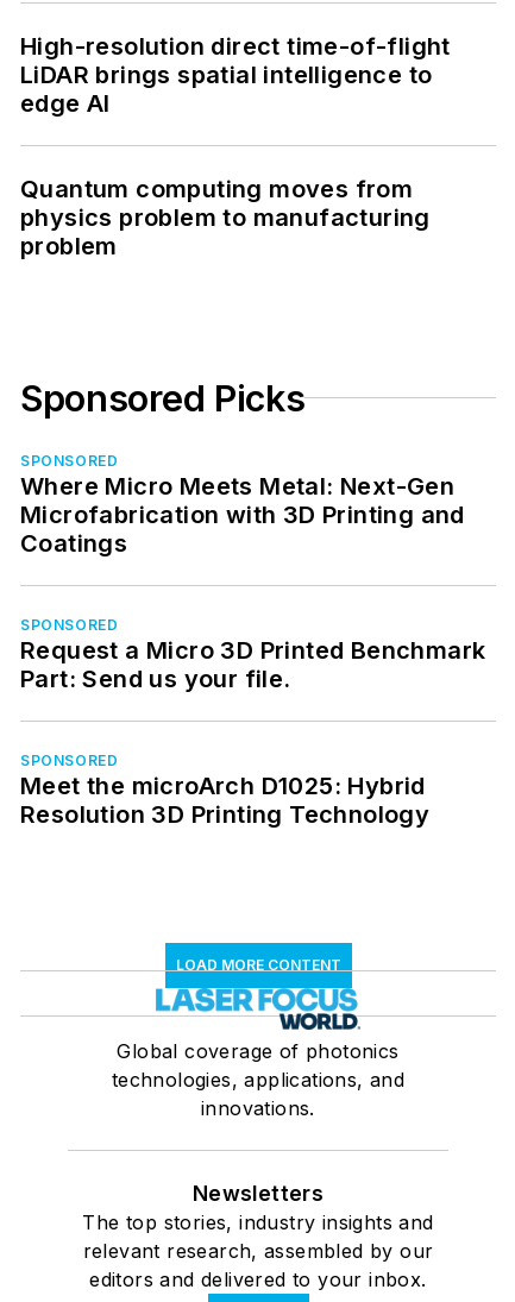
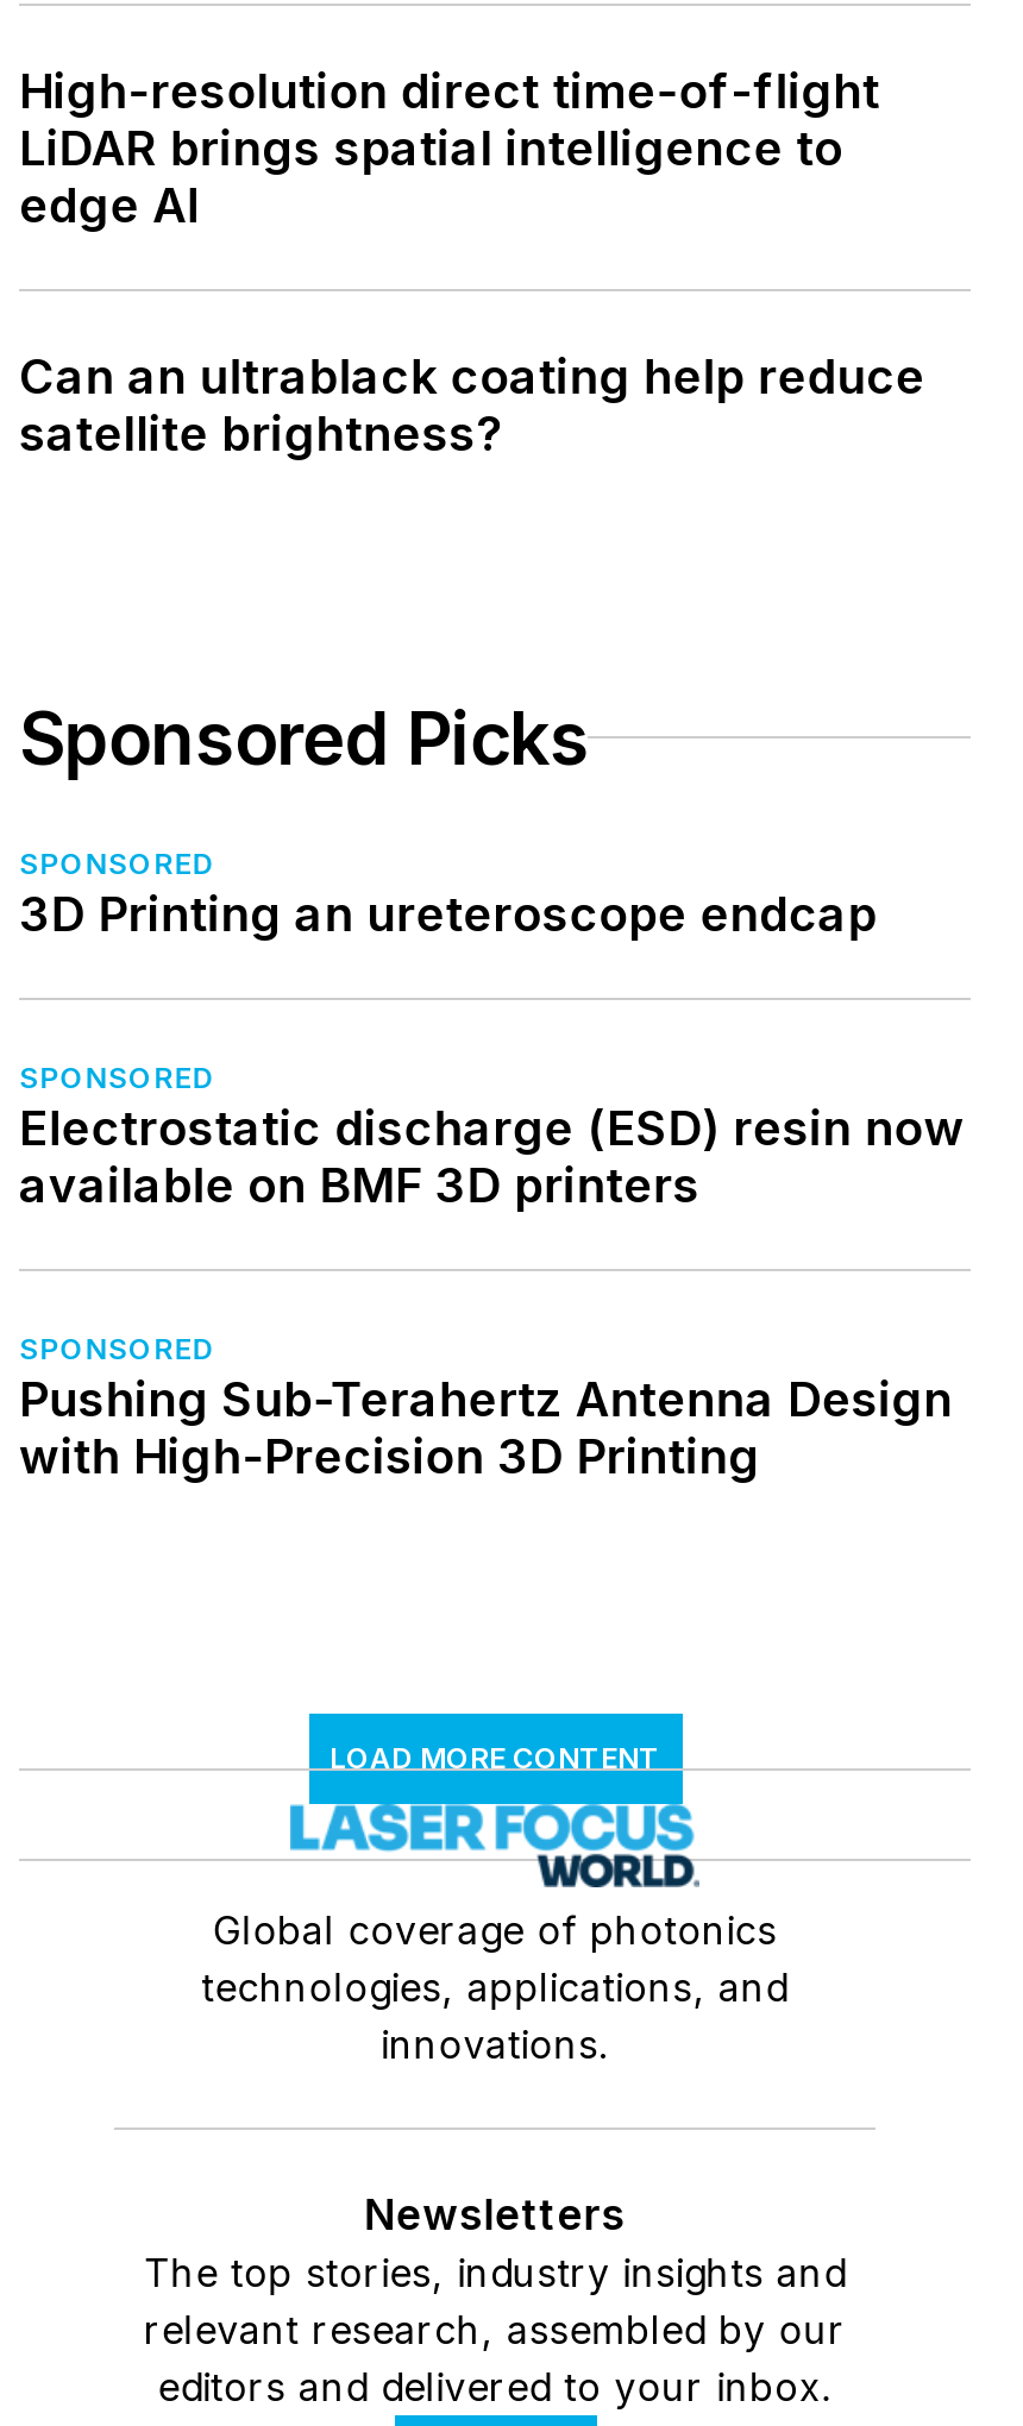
[20,175,430,260] Quantum computing moves from | physics problem to manufacturing | problem -> [19,348,925,462] Can an ultrablack coating help reduce | satellite brightness?
[20,472,465,557] Where Micro Meets Metal: Next-Gen | Microfabrication with 3D Printing and | Coatings -> [19,885,877,943] 3D Printing an ureteroscope endcap
[20,636,486,693] Request a Micro 3D Printed Benchmark | Part: Send us your file. -> [19,1100,965,1214] Electrostatic discharge (ESD) resin now | available on BMF 3D printers
[20,771,430,829] Meet the microArch D1025: Hybrid | Resolution 3D Printing Technology -> [19,1371,957,1485] Pushing Sub-Terahertz Antenna Design | with High-Precision 3D Printing

